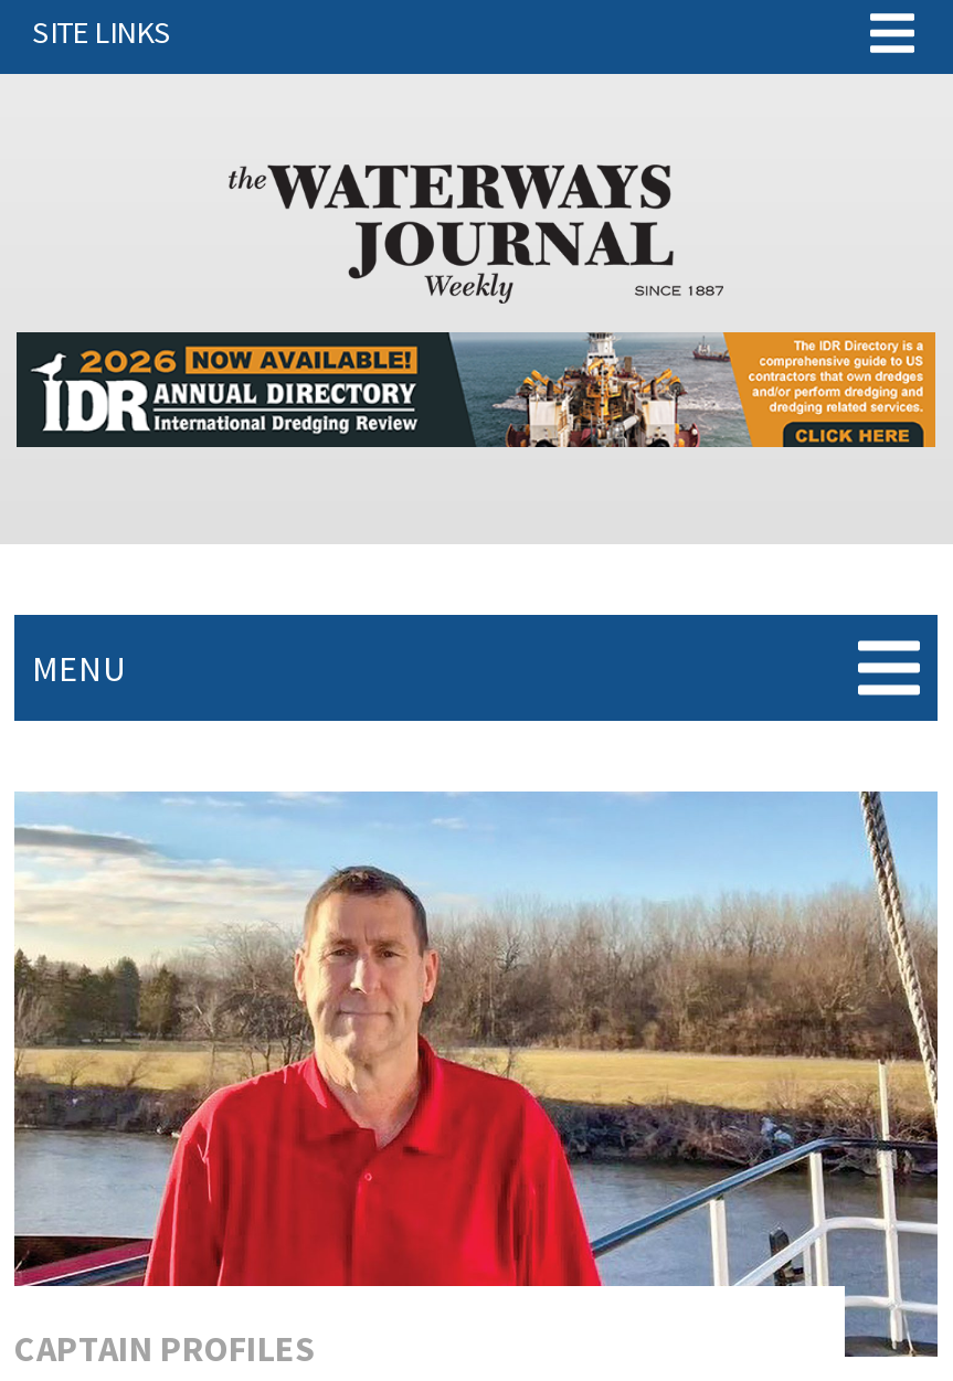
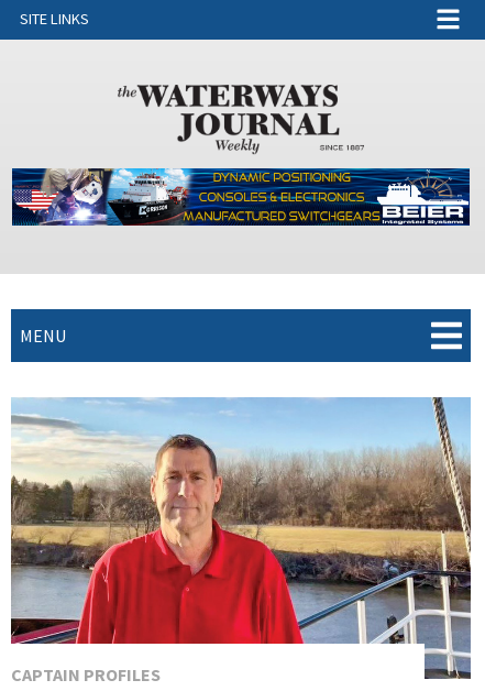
[17,330,938,449] [image] -> [12,167,471,227] [image]

